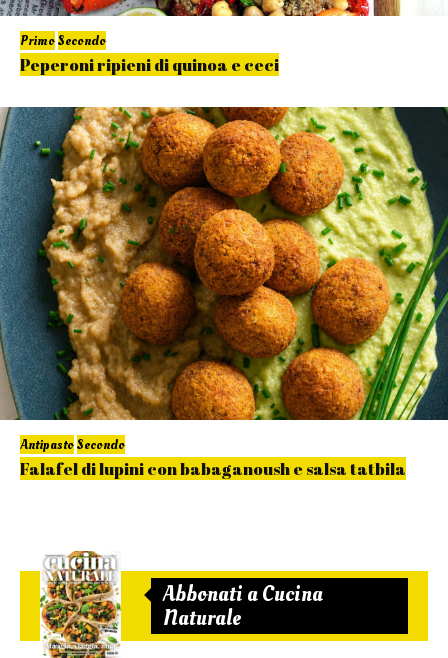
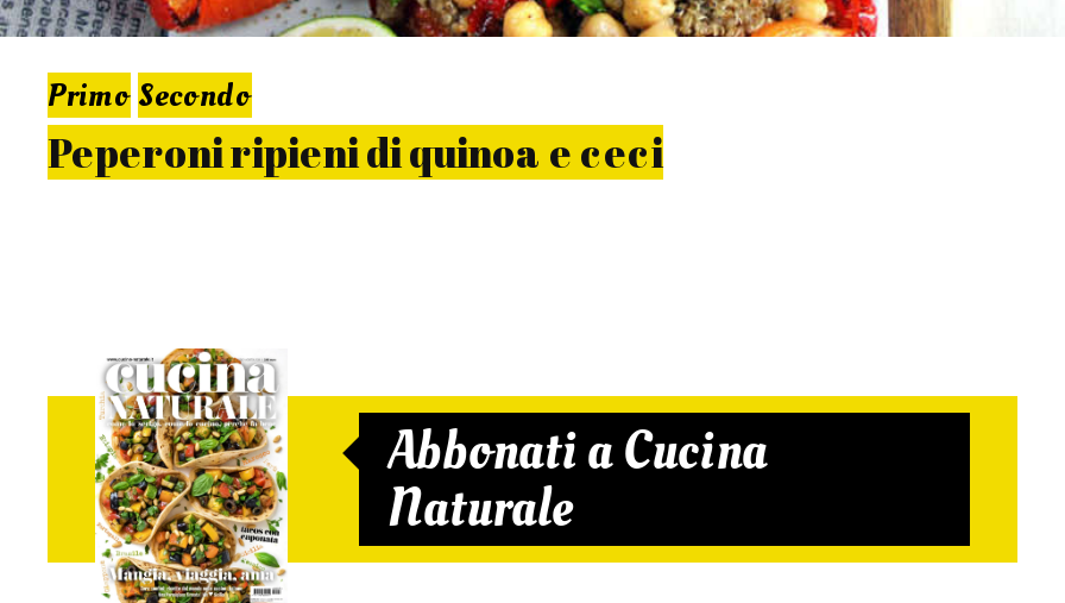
[3,106,445,480] [image] | Antipasto Secondo | Falafel di lupini con babaganoush e salsa tatbila -> none

